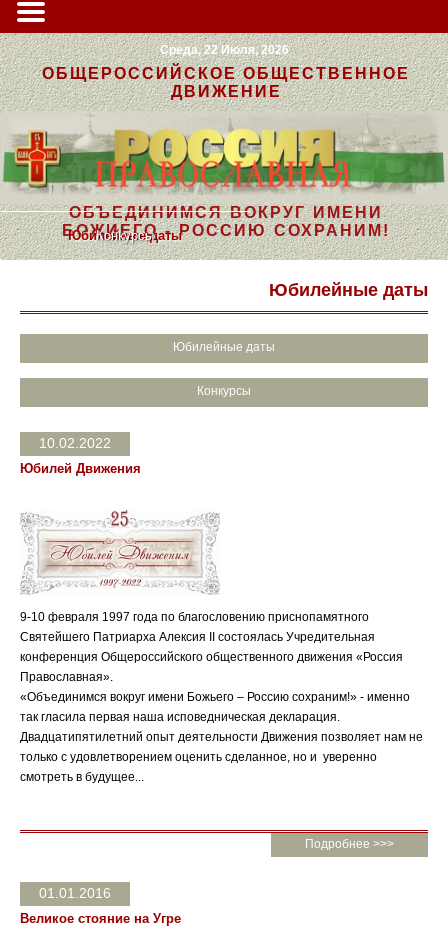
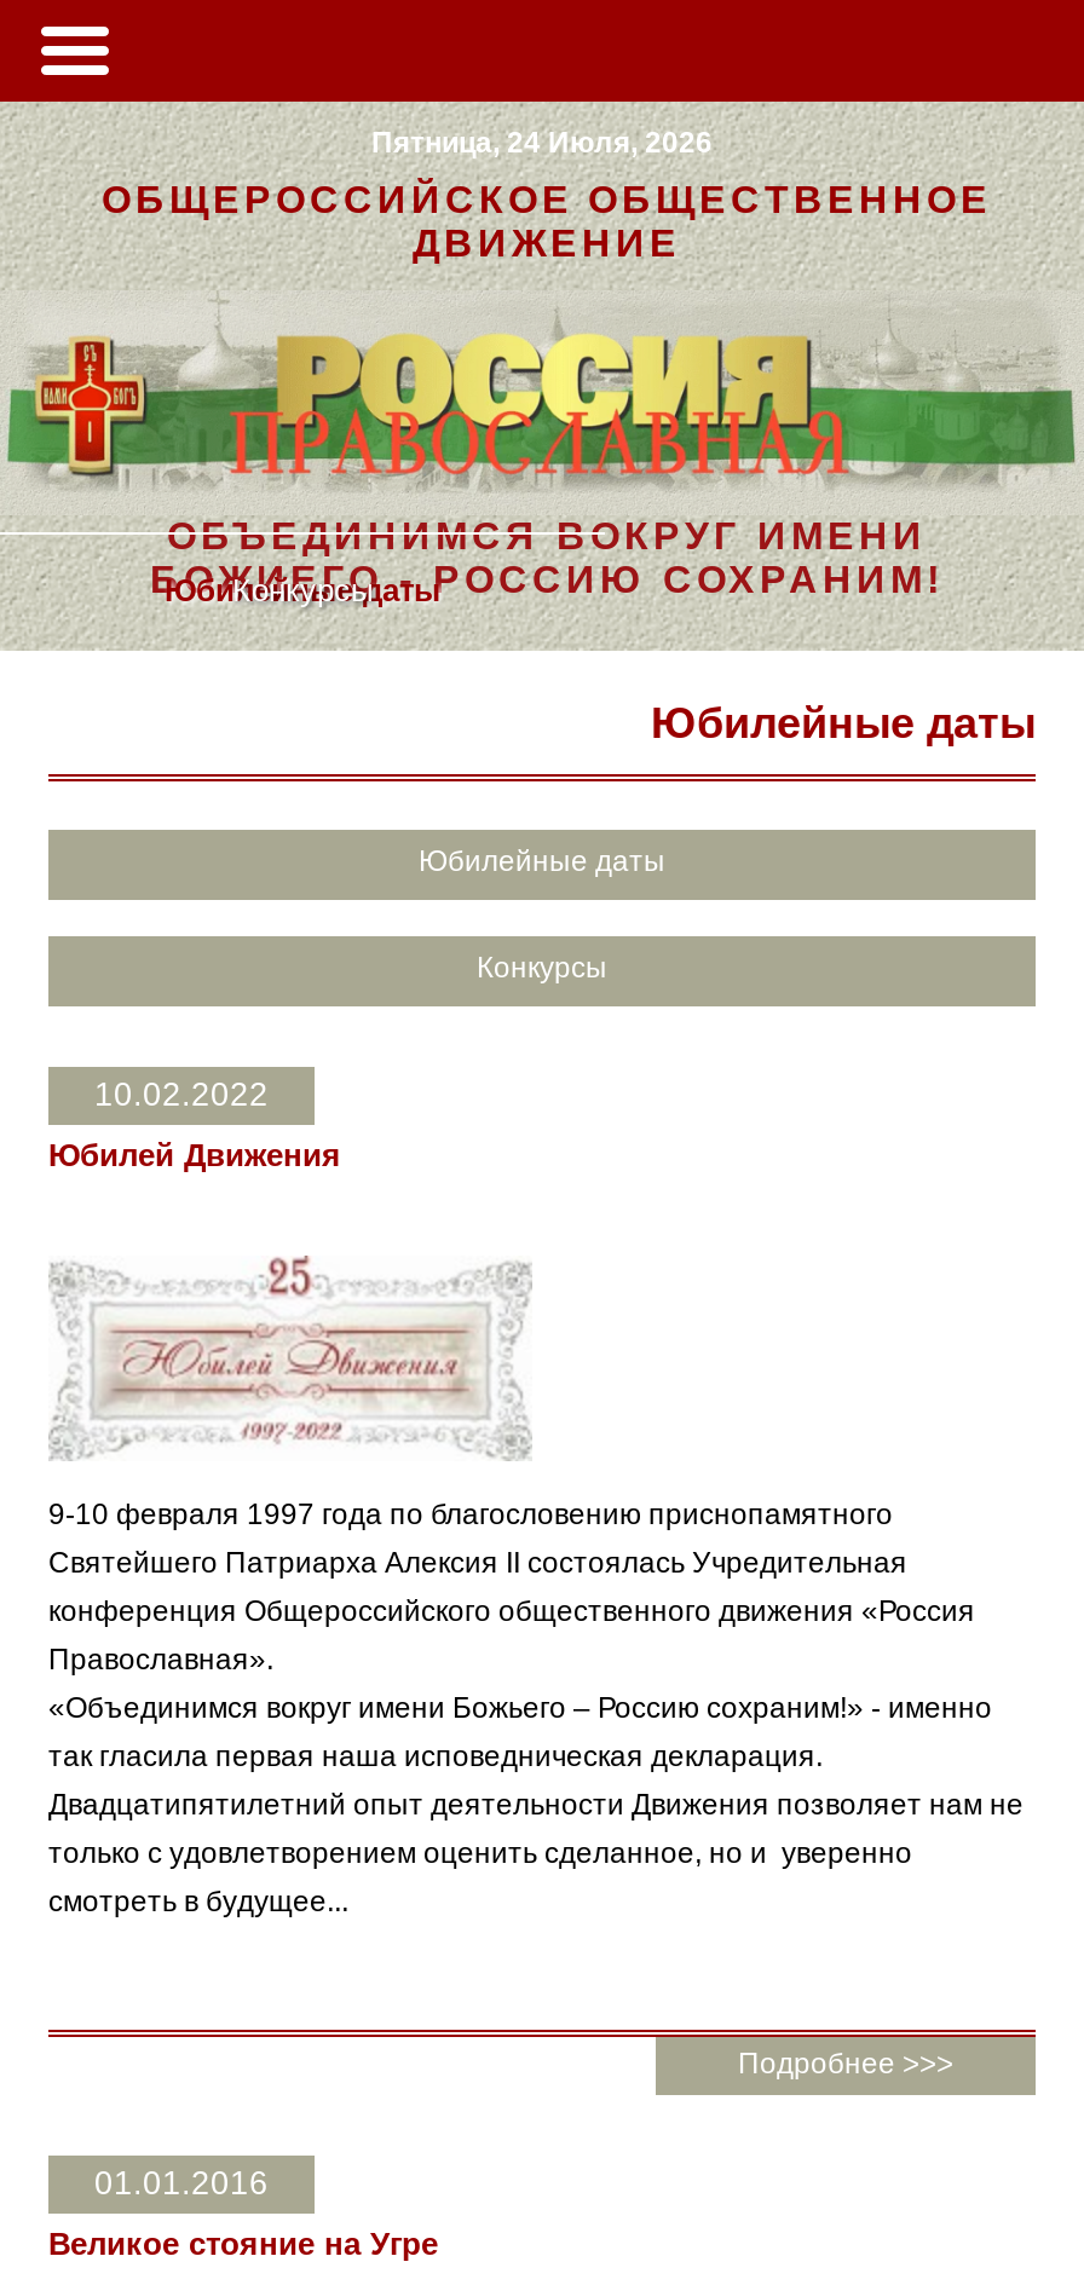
[159,43,288,57] Среда, 22 Июля, 2026 -> [371,126,713,160] Пятница, 24 Июля, 2026

